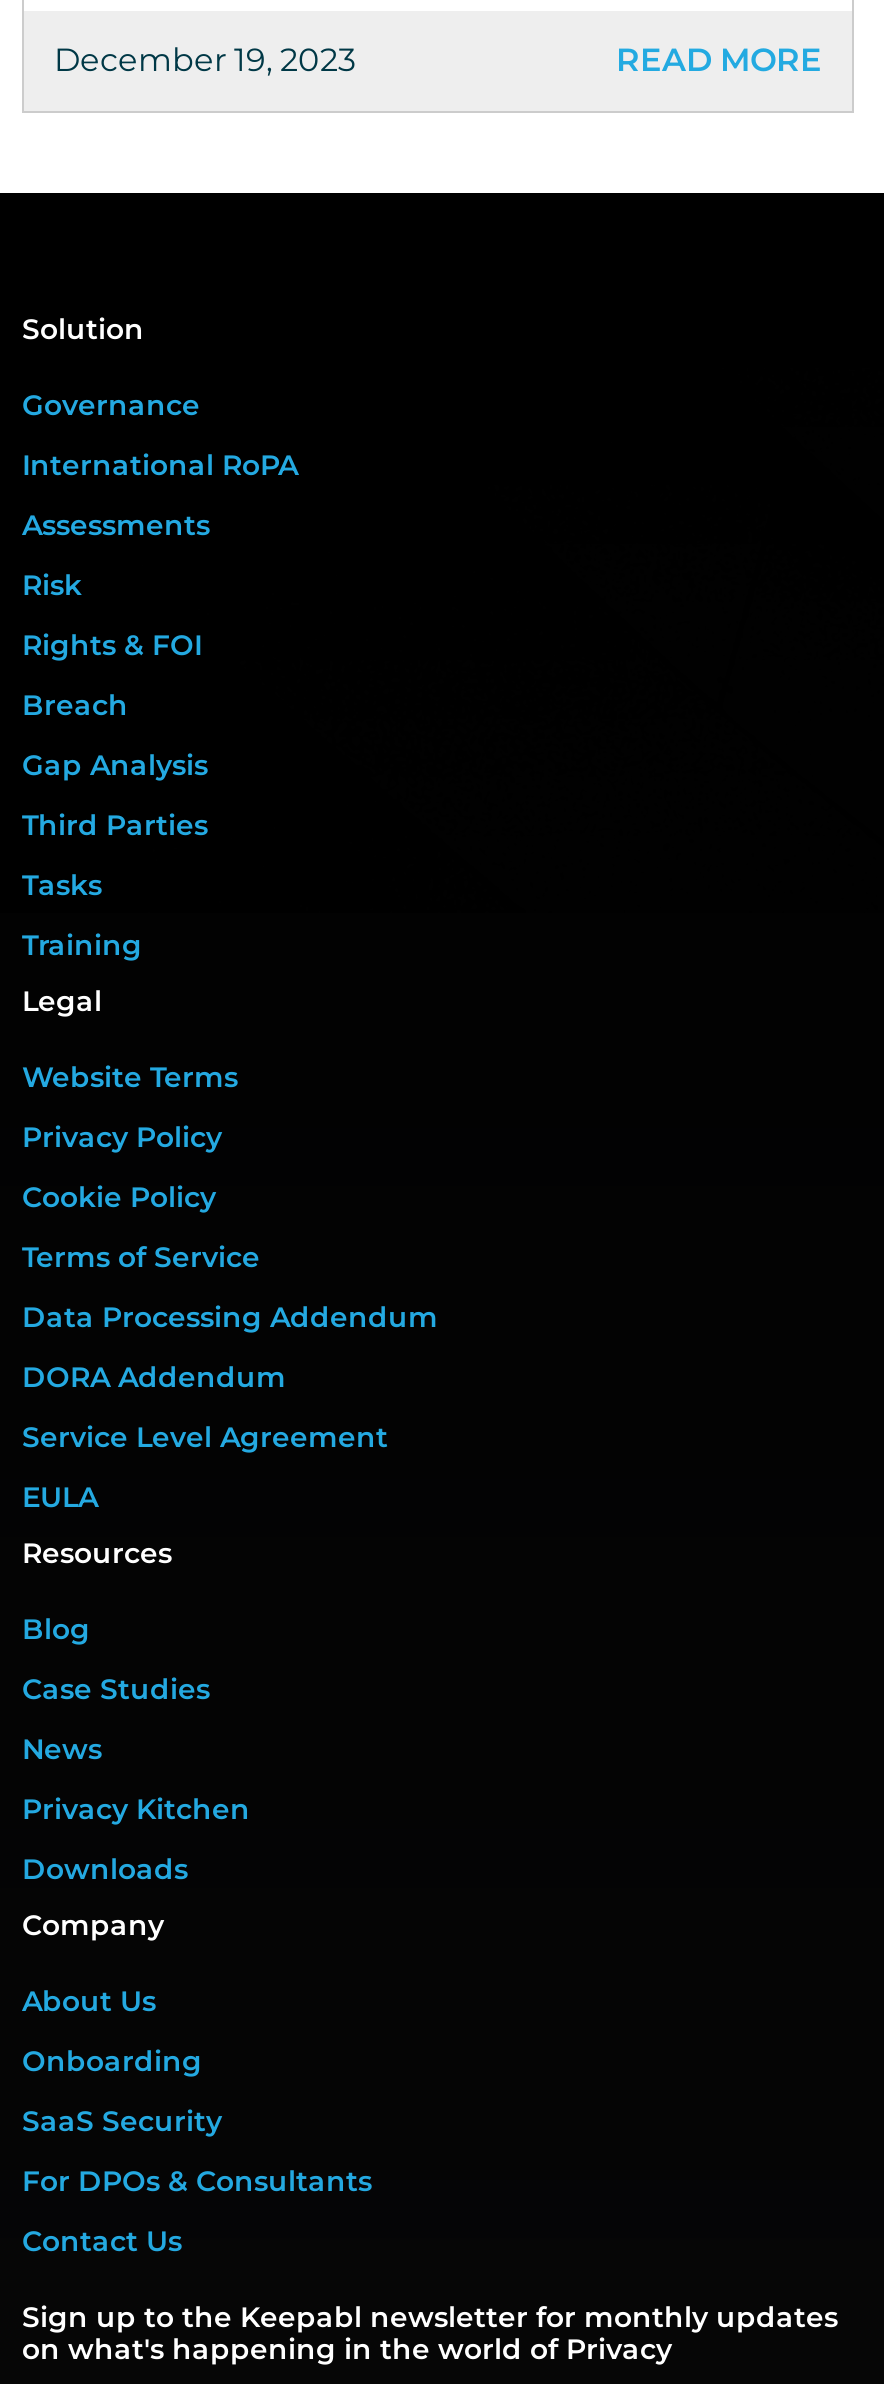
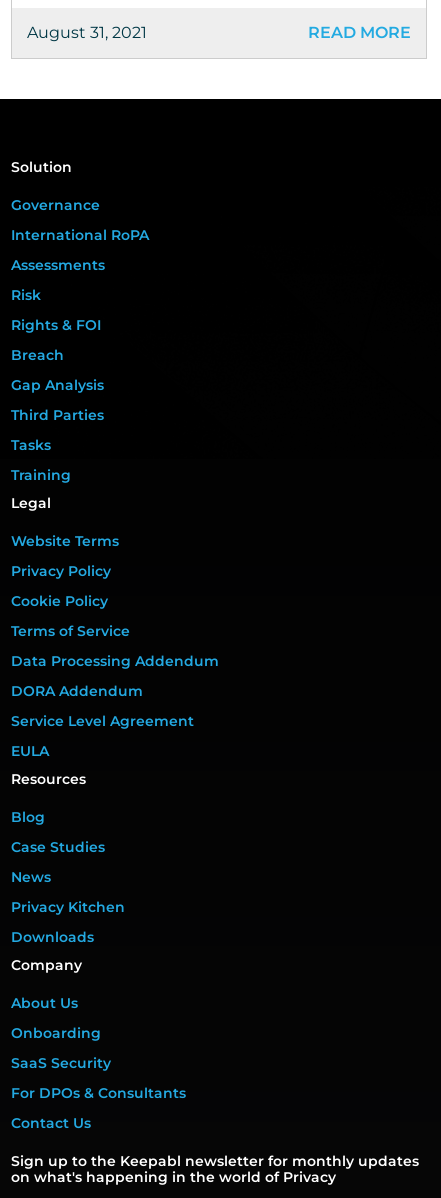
[54,40,356,78] December 19, 2023 -> [27,23,147,42] August 31, 2021

